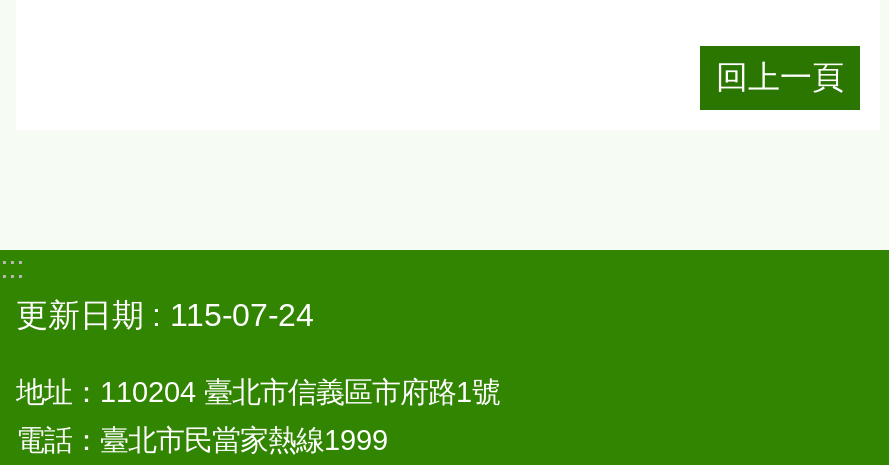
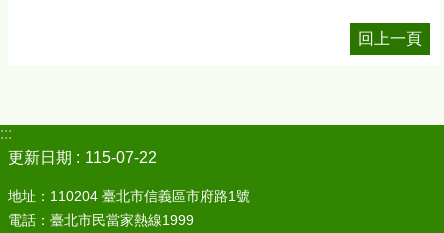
[170,298,314,332] 115-07-24 -> [85,149,157,166] 115-07-22

